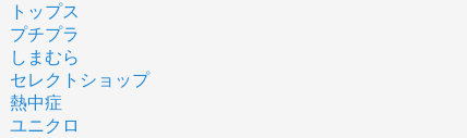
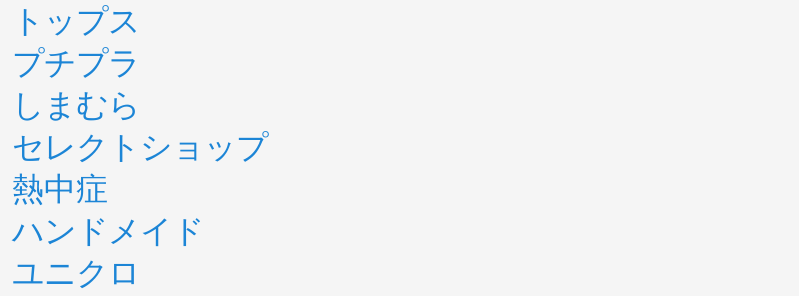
none -> [12,215,204,249] ハンドメイド

